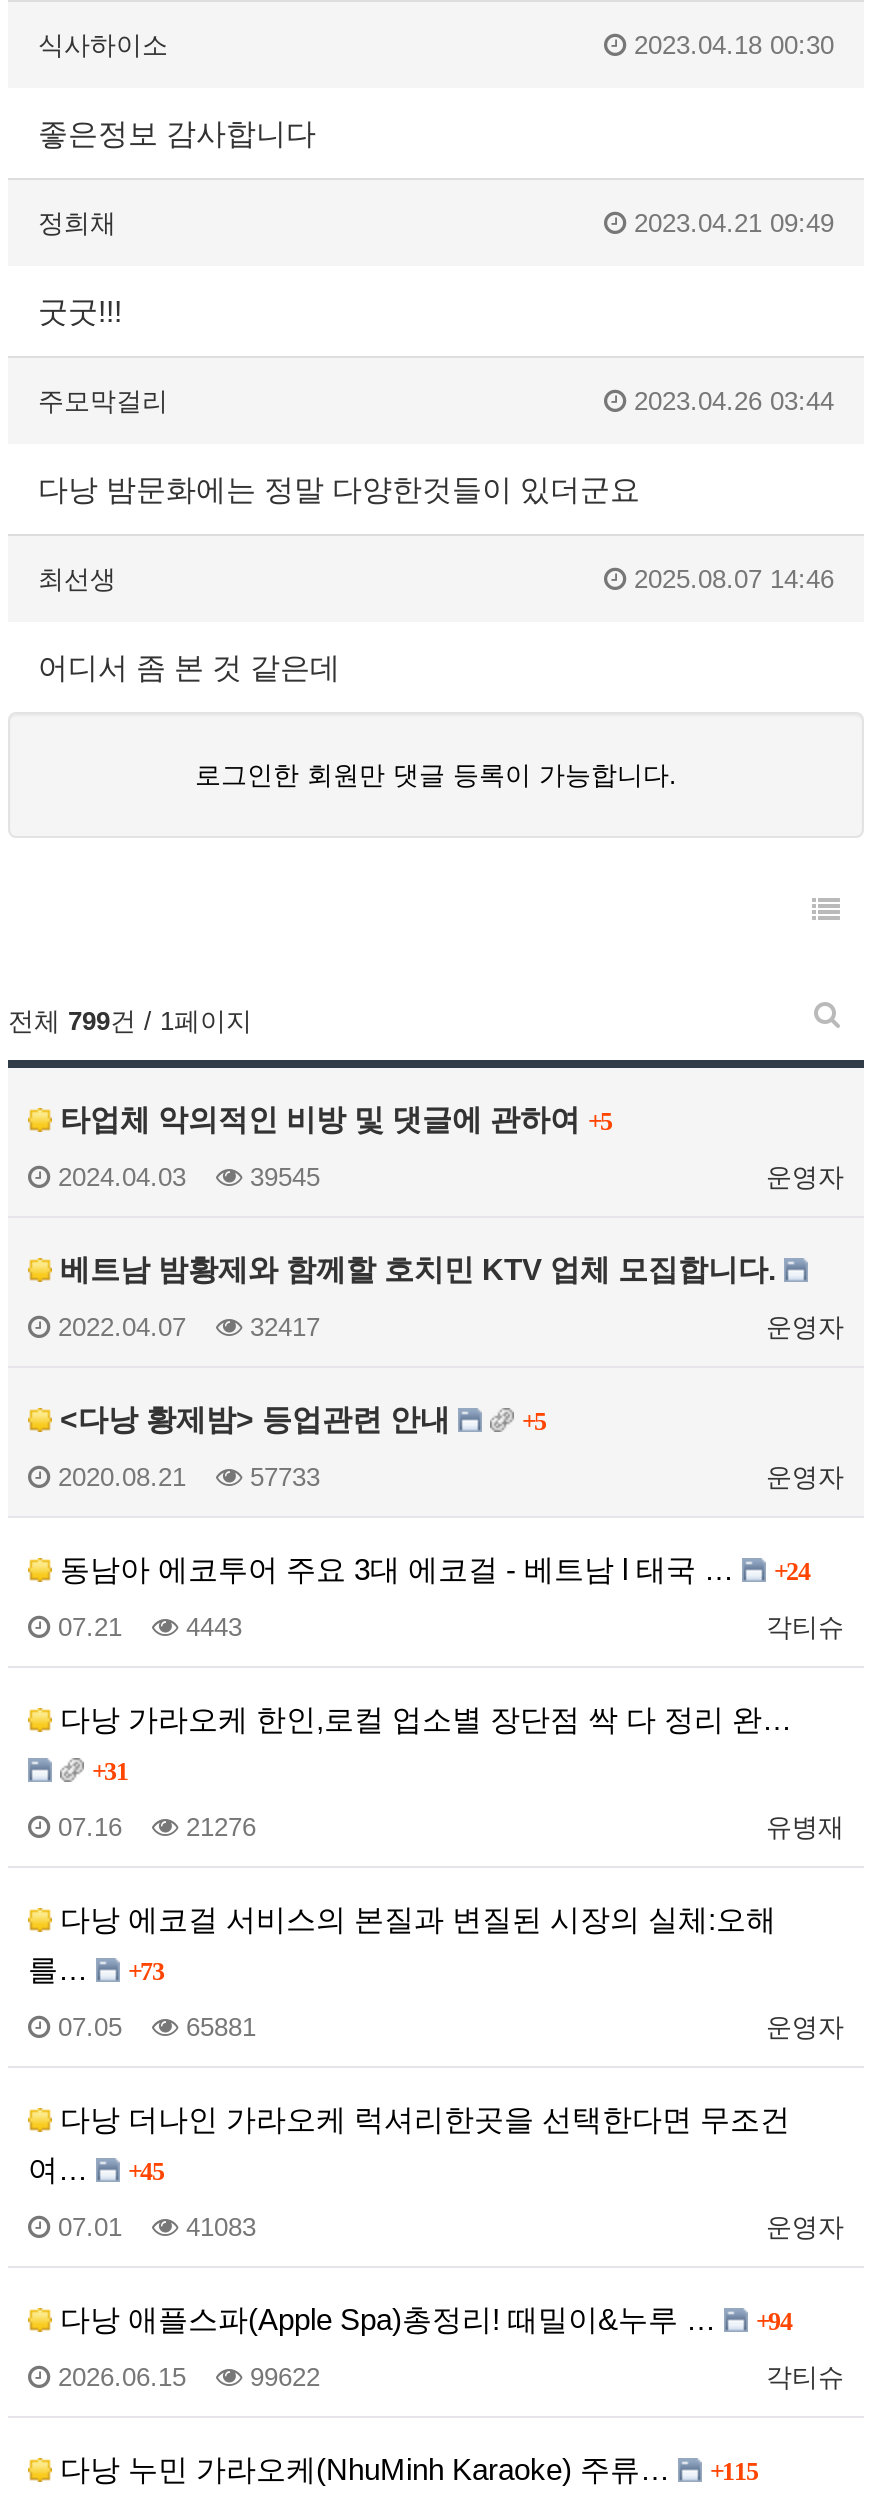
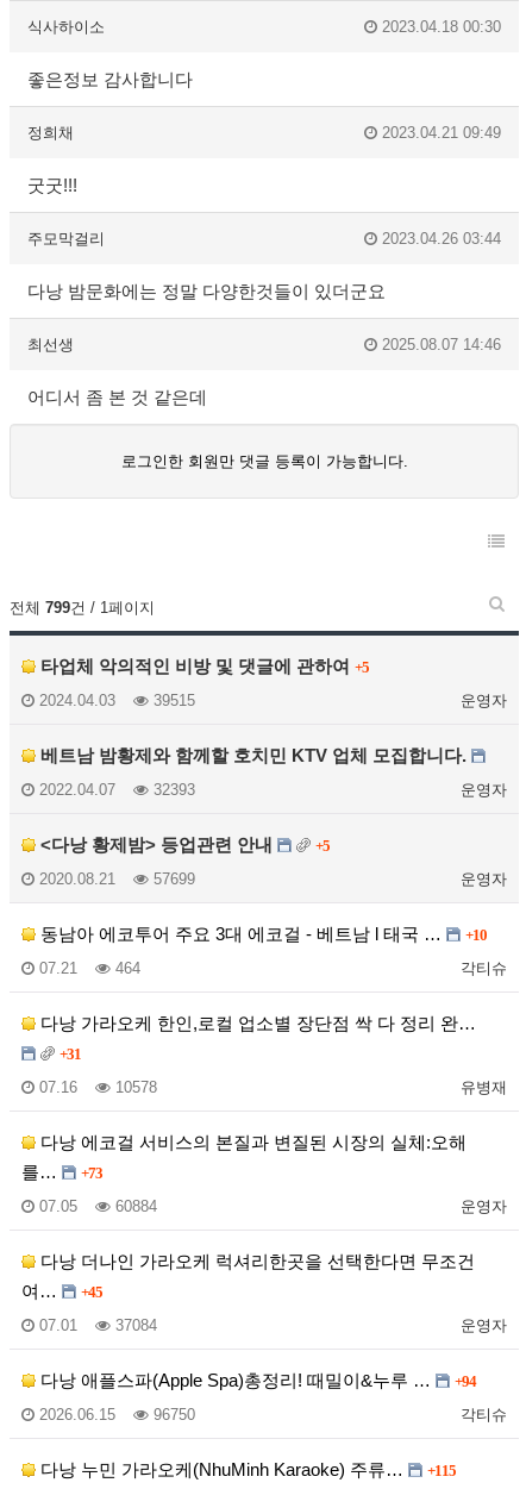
[250,1162,320,1192] 39545 -> [154,692,195,709] 39515
[250,1312,320,1342] 32417 -> [154,781,195,799] 32393
[250,1462,320,1492] 57733 -> [154,870,195,888] 57699
[52,1552,810,1586] 동남아 에코투어 주요 3대 에코걸 - 베트남 l 태국 … +24 -> [36,924,487,944] 동남아 에코투어 주요 3대 에코걸 - 베트남 l 태국 … +10
[186,1612,242,1642] 4443 -> [115,959,140,977] 464
[186,1812,256,1842] 21276 -> [115,1078,157,1096] 10578
[186,2012,256,2042] 65881 -> [115,1197,157,1215] 60884
[186,2212,256,2242] 41083 -> [115,1316,157,1334] 37084
[250,2362,320,2392] 99622 -> [154,1406,195,1424] 96750

